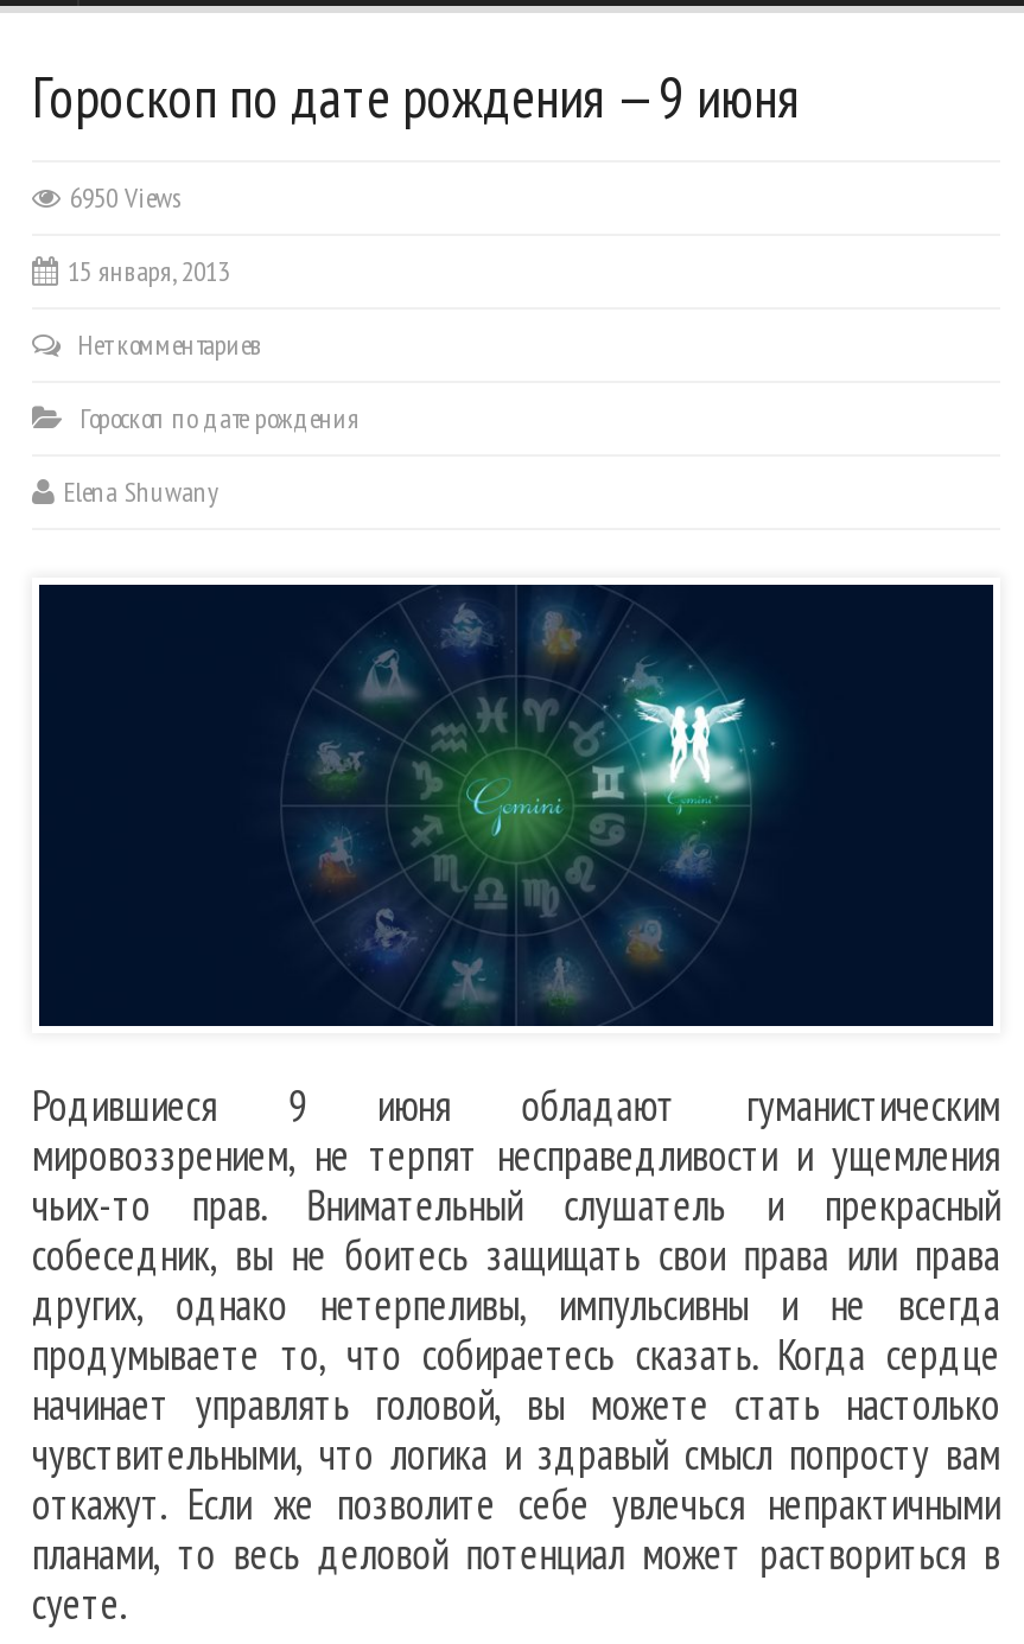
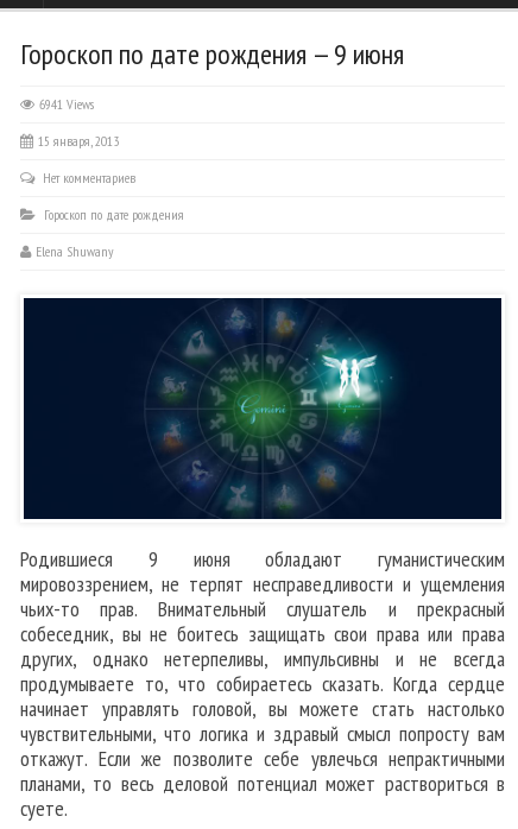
[70,179,179,215] 6950 Views -> [39,95,94,113] 6941 Views

